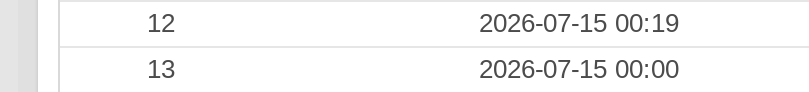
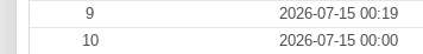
[147,8,175,38] 12 -> [86,5,94,22] 9
[147,54,175,84] 13 -> [81,32,98,49] 10

